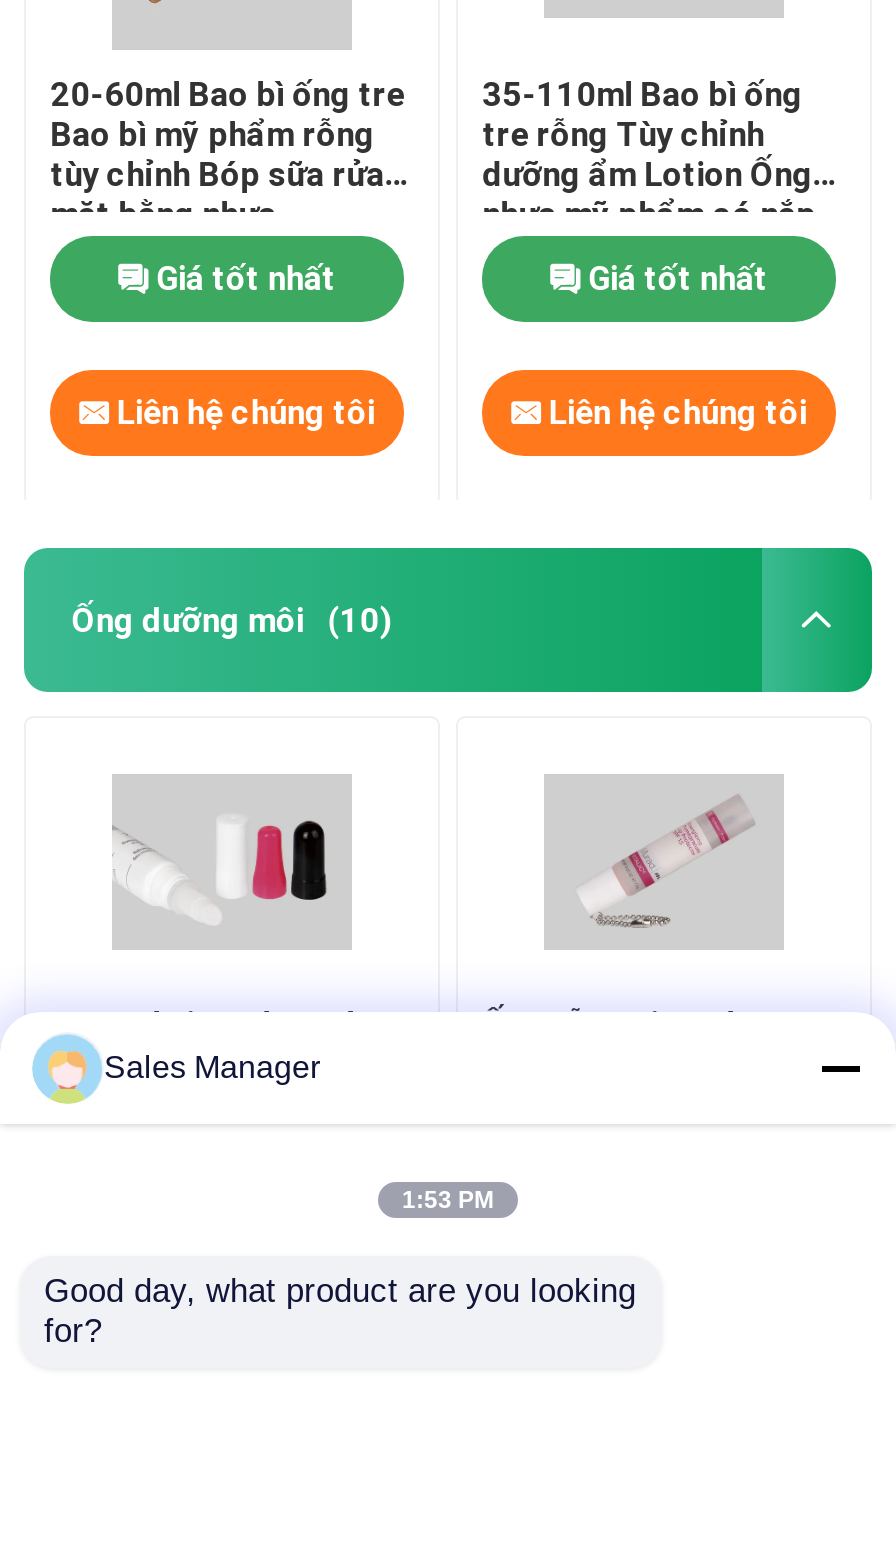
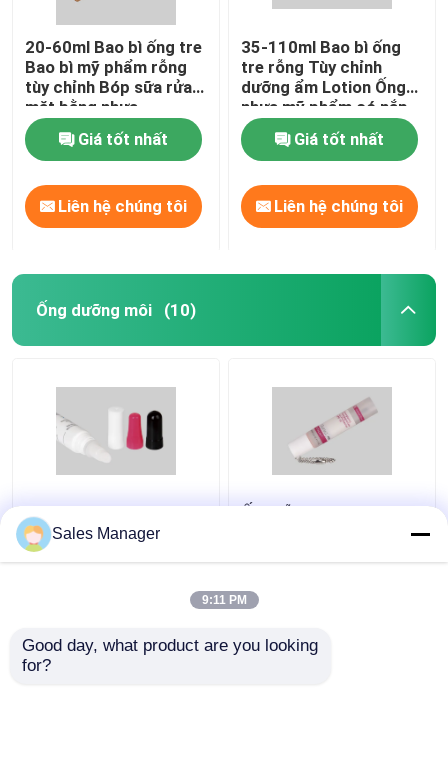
[402,1186,494,1214] 1:53 PM -> [201,593,246,607] 9:11 PM

